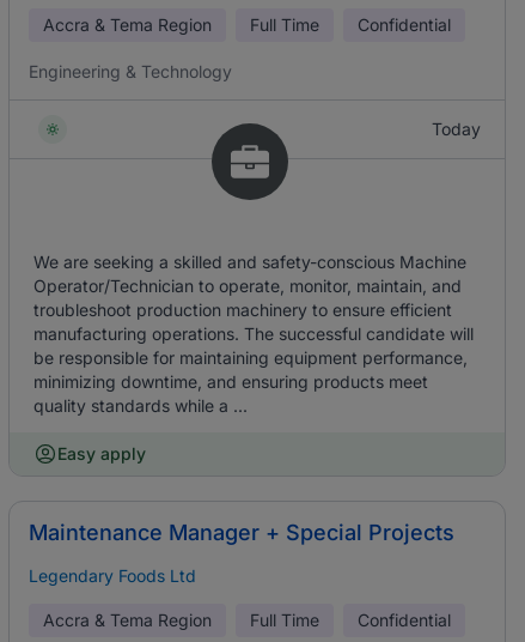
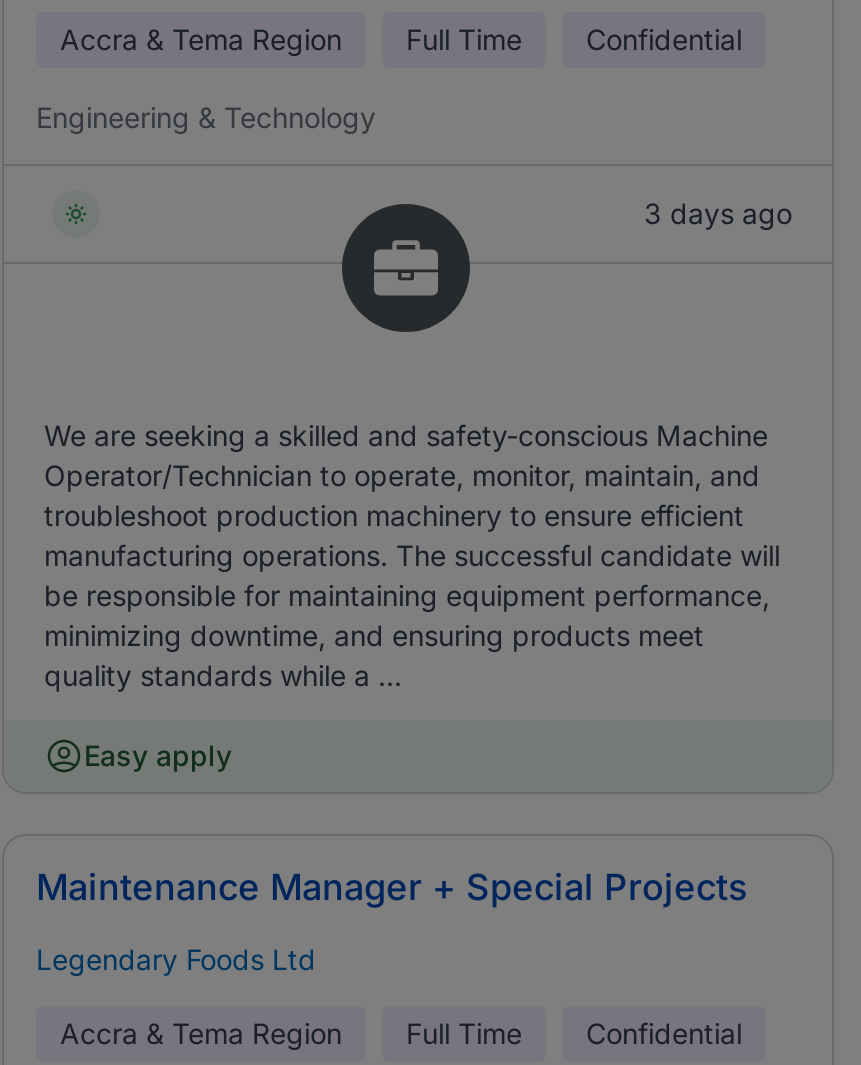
[432,119,481,139] Today -> [644,196,792,230] 3 days ago

